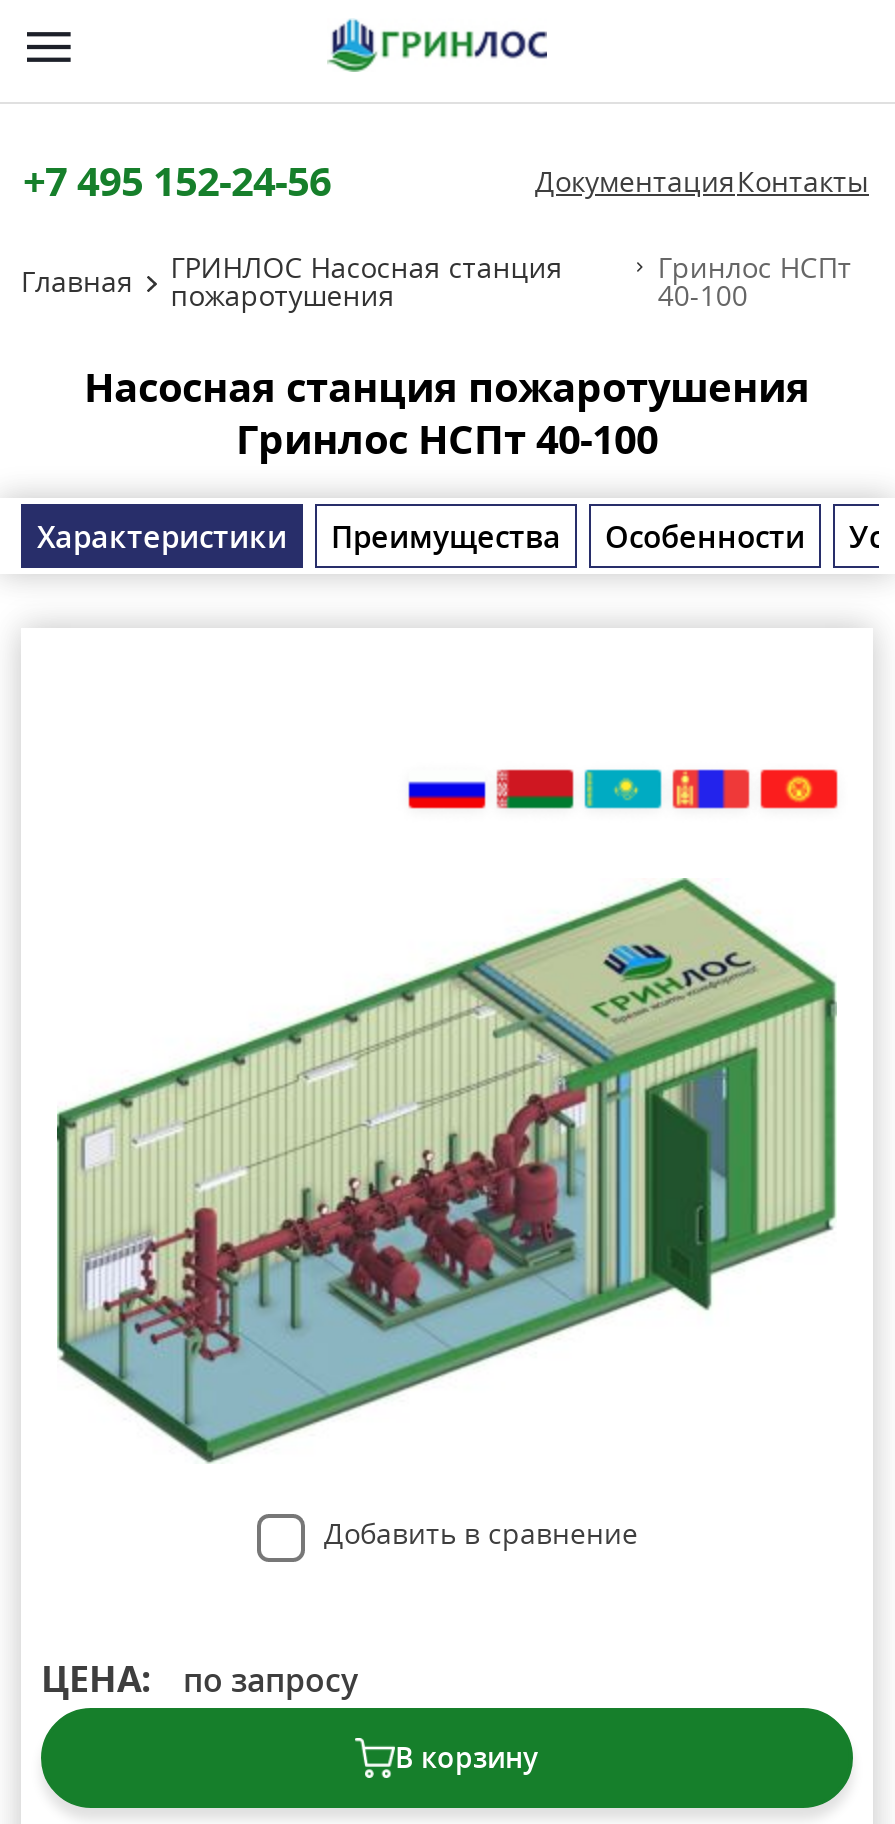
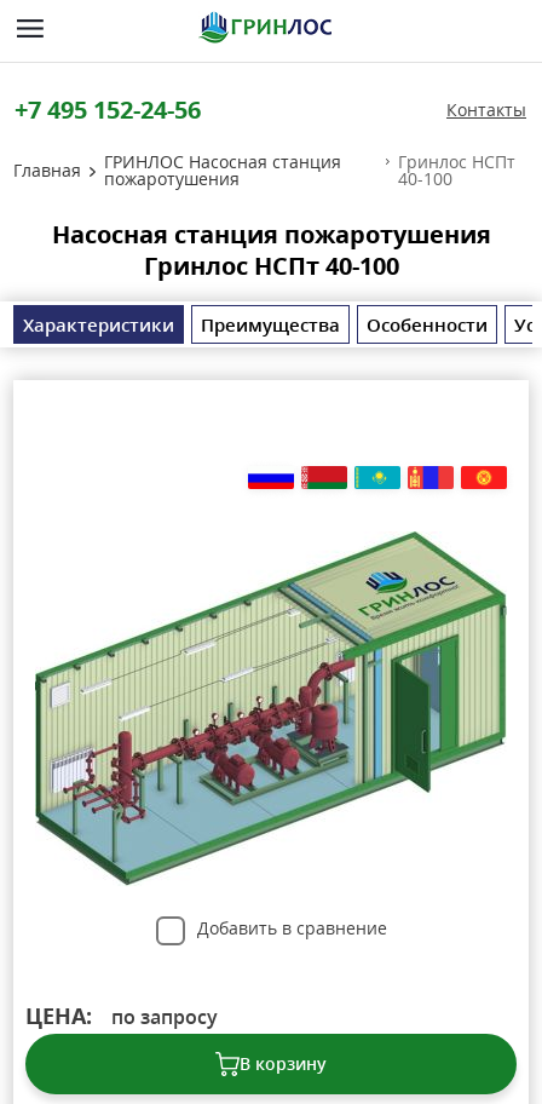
[535,162,869,200] Документация Контакты -> [446,98,526,121] Контакты

